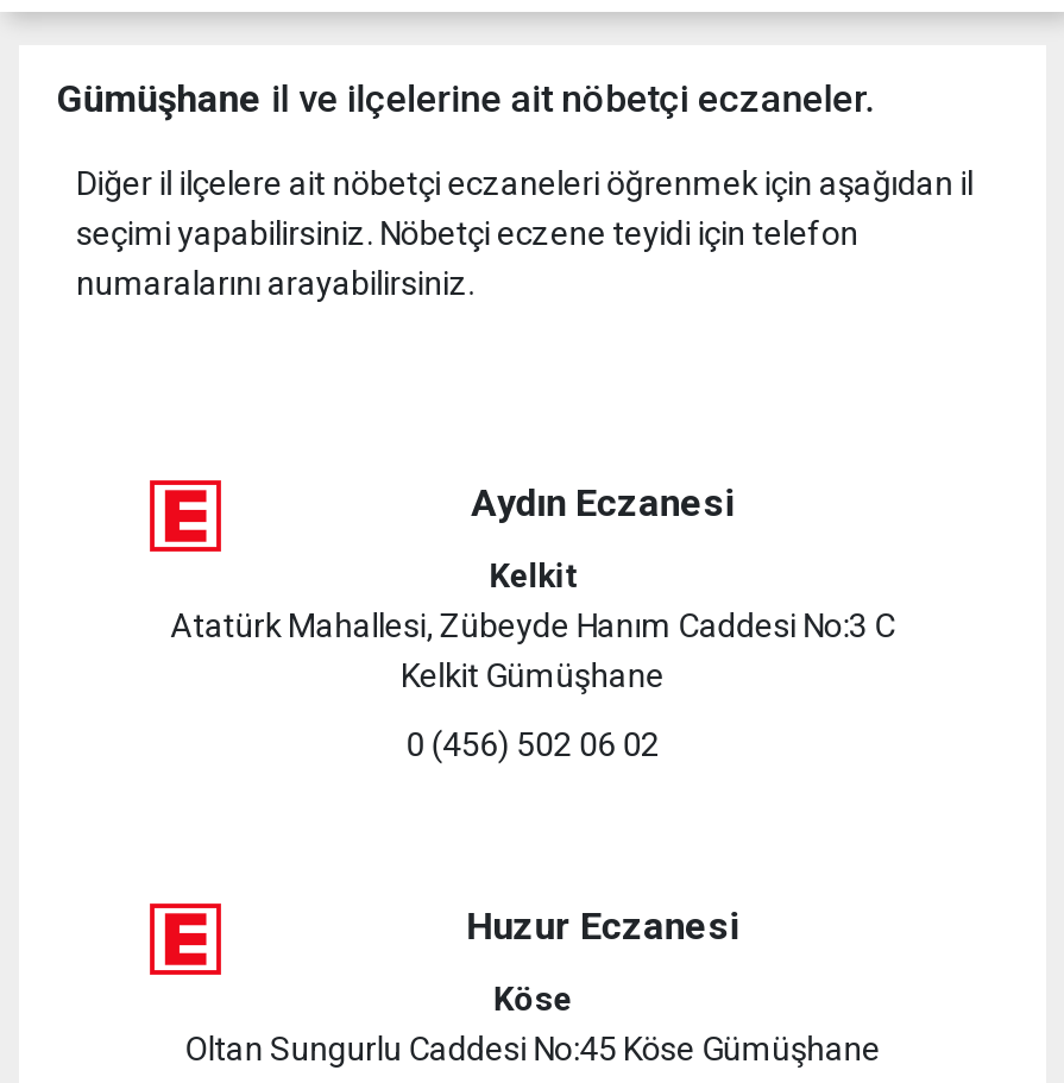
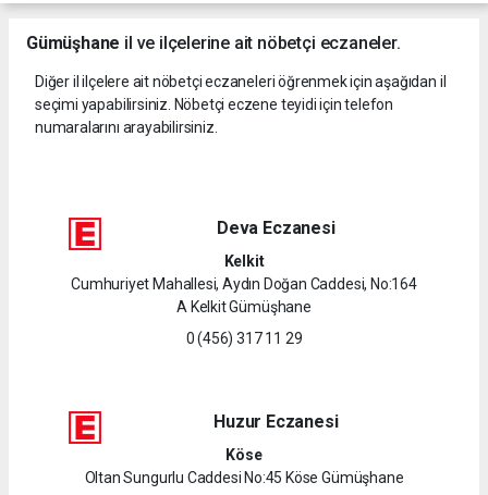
[471,480,734,525] Aydın Eczanesi -> [217,217,335,238] Deva Eczanesi
[170,606,895,694] Atatürk Mahallesi, Zübeyde Hanım Caddesi No:3 C | Kelkit Gümüşhane -> [71,275,417,315] Cumhuriyet Mahallesi, Aydın Doğan Caddesi, No:164 | A Kelkit Gümüşhane
[406,725,660,763] 0 (456) 502 06 02 -> [186,329,302,347] 0 (456) 317 11 29

